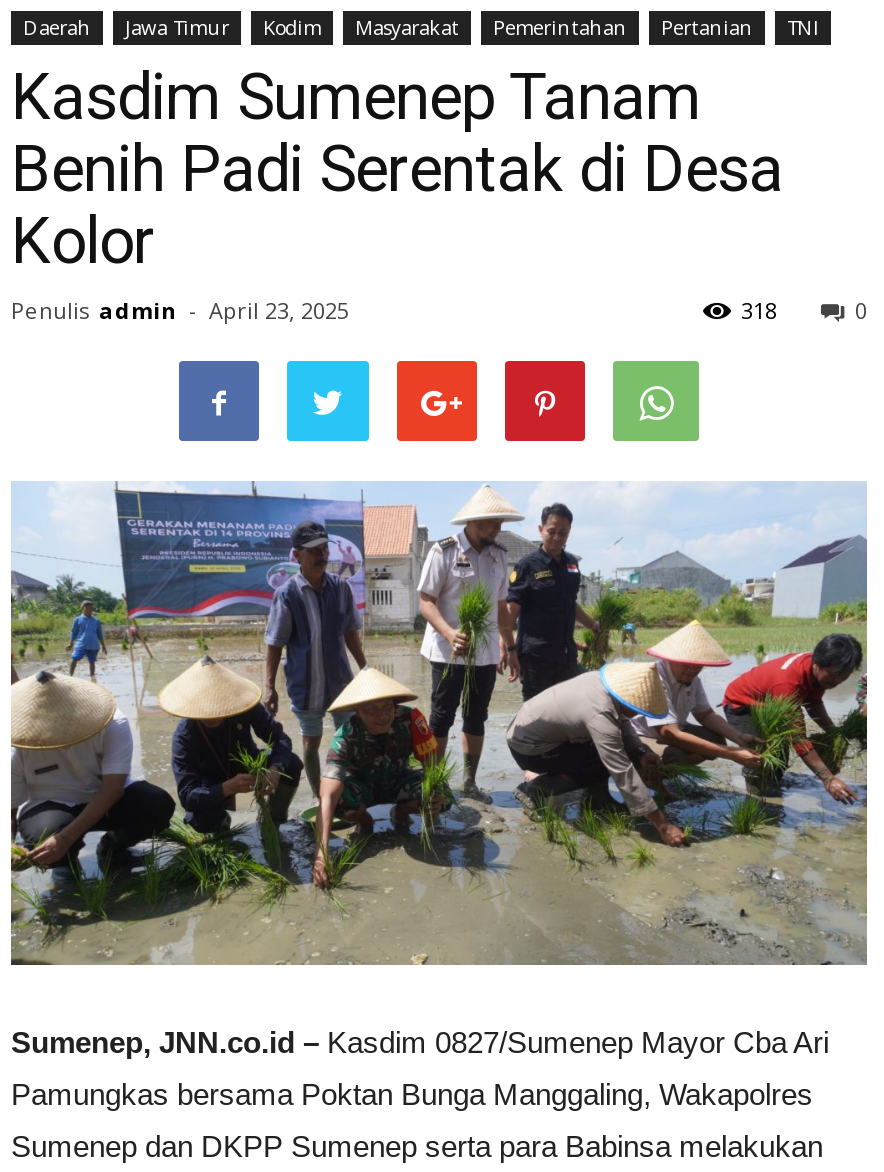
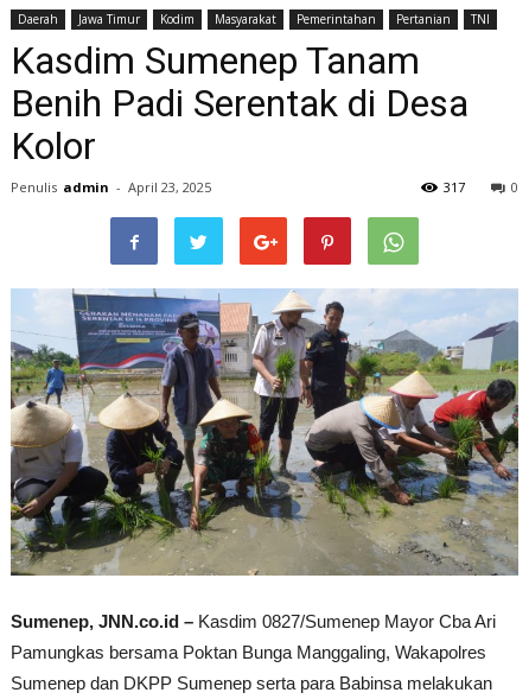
[741,295,777,325] 318 -> [444,178,465,196] 317

